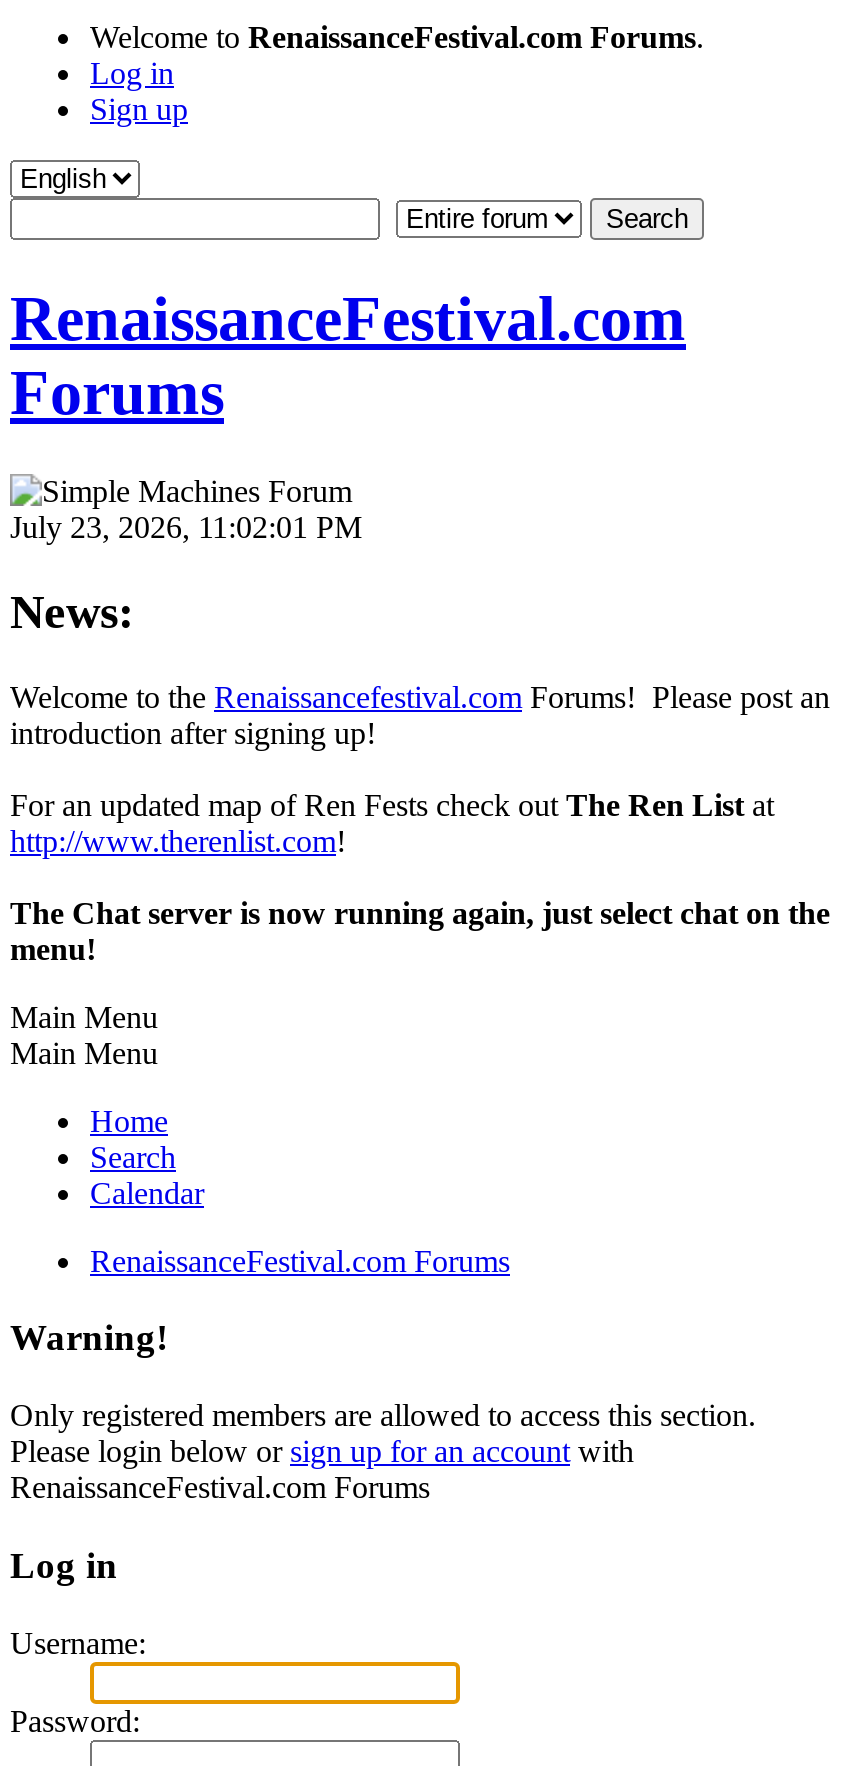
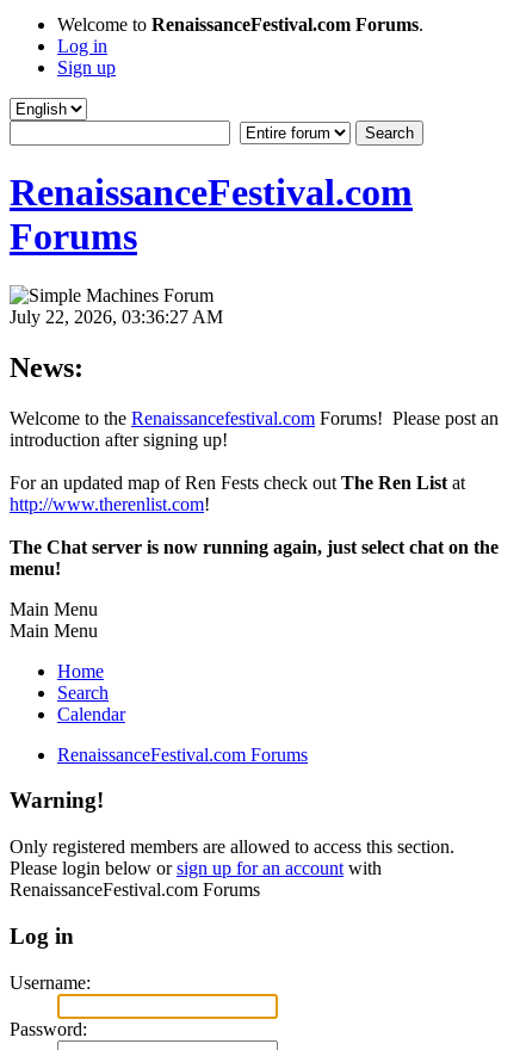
[10,510,362,544] July 23, 2026, 11:02:01 PM -> [10,307,223,327] July 22, 2026, 03:36:27 AM

